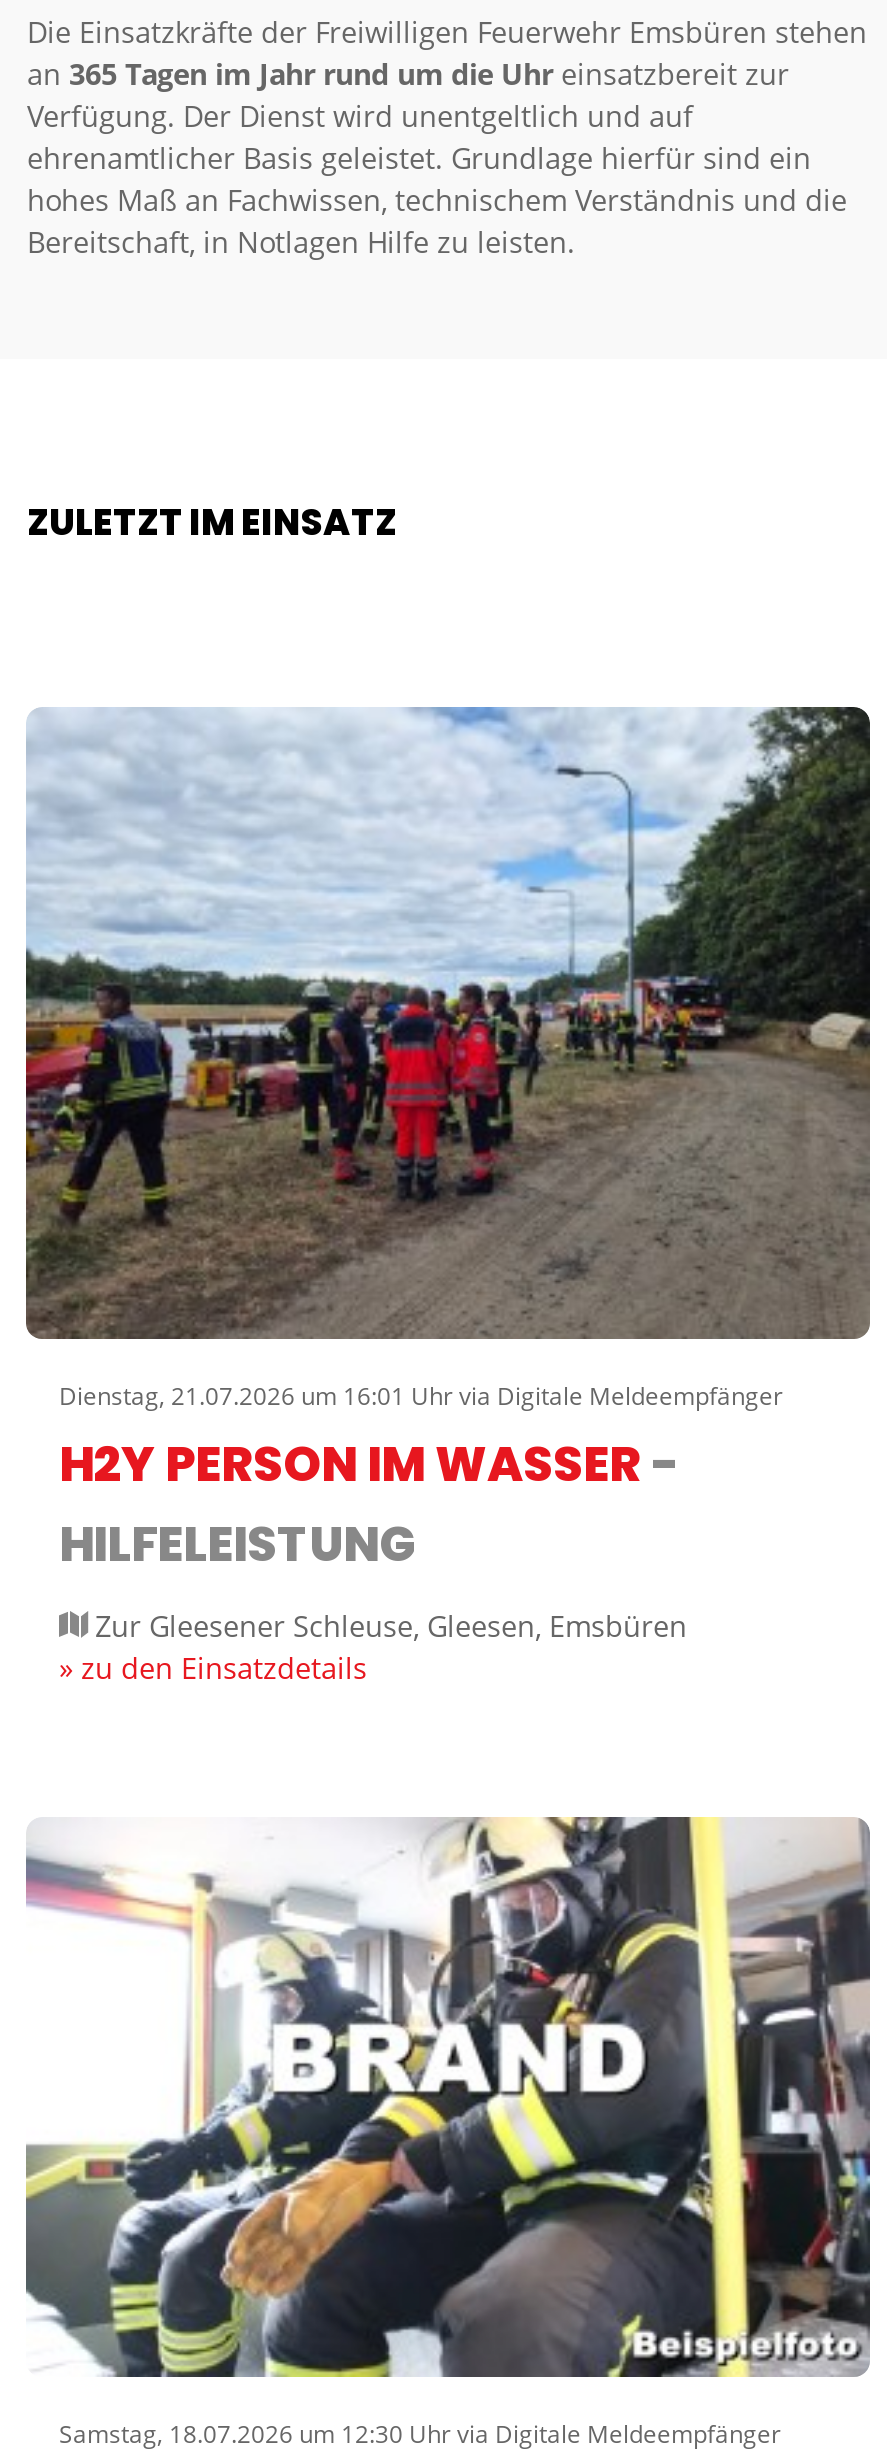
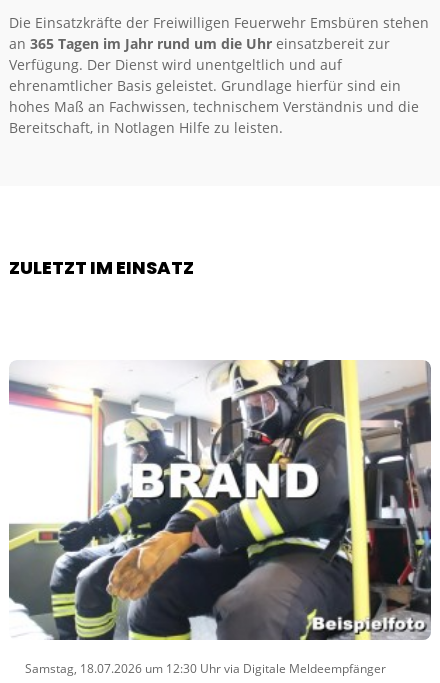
[24,705,872,1686] [image] | Dienstag, 21.07.2026 um 16:01 Uhr via Digitale Meldeempfänger | H2Y PERSON IM WASSER - | HILFELEISTUNG | Zur Gleesener Schleuse, Gleesen, Emsbüren | » zu den Einsatzdetails -> none

